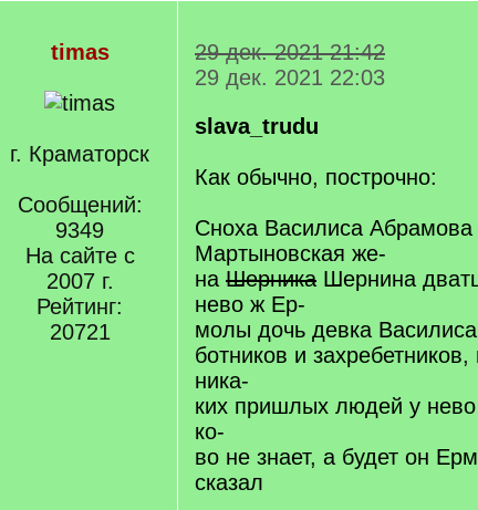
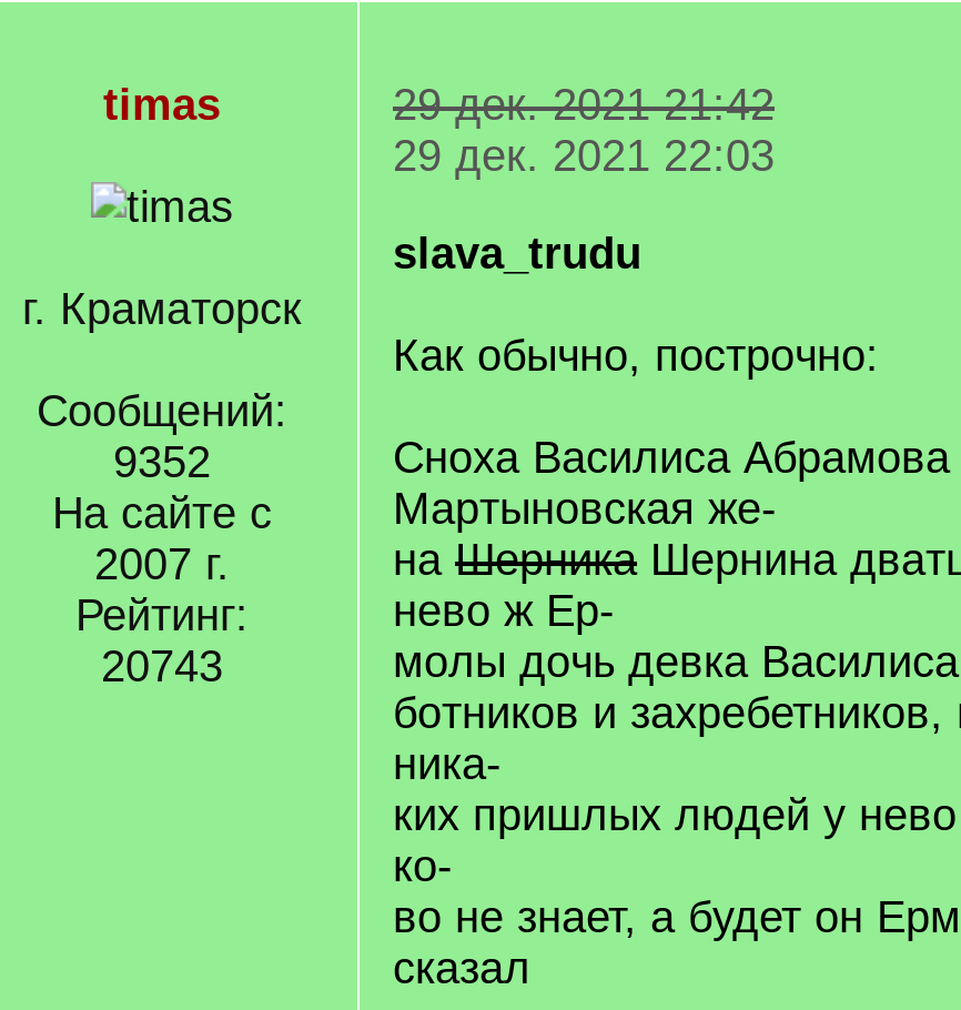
[55,218,104,242] 9349 -> [113,437,211,486] 9352
[49,320,110,344] 20721 -> [101,642,223,690] 20743

